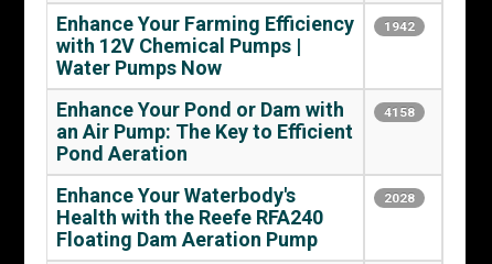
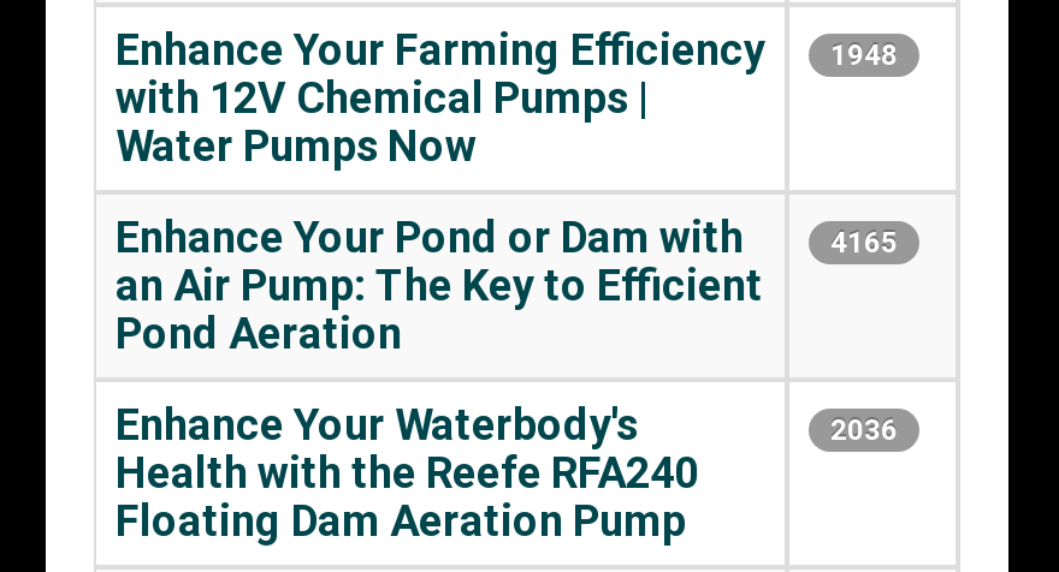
[56,12,415,36] Enhance Your Farming Efficiency 1942 -> [116,25,898,75] Enhance Your Farming Efficiency 1948
[384,105,415,120] 4158 -> [830,227,898,260] 4165
[384,191,415,206] 2028 -> [830,414,898,448] 2036

